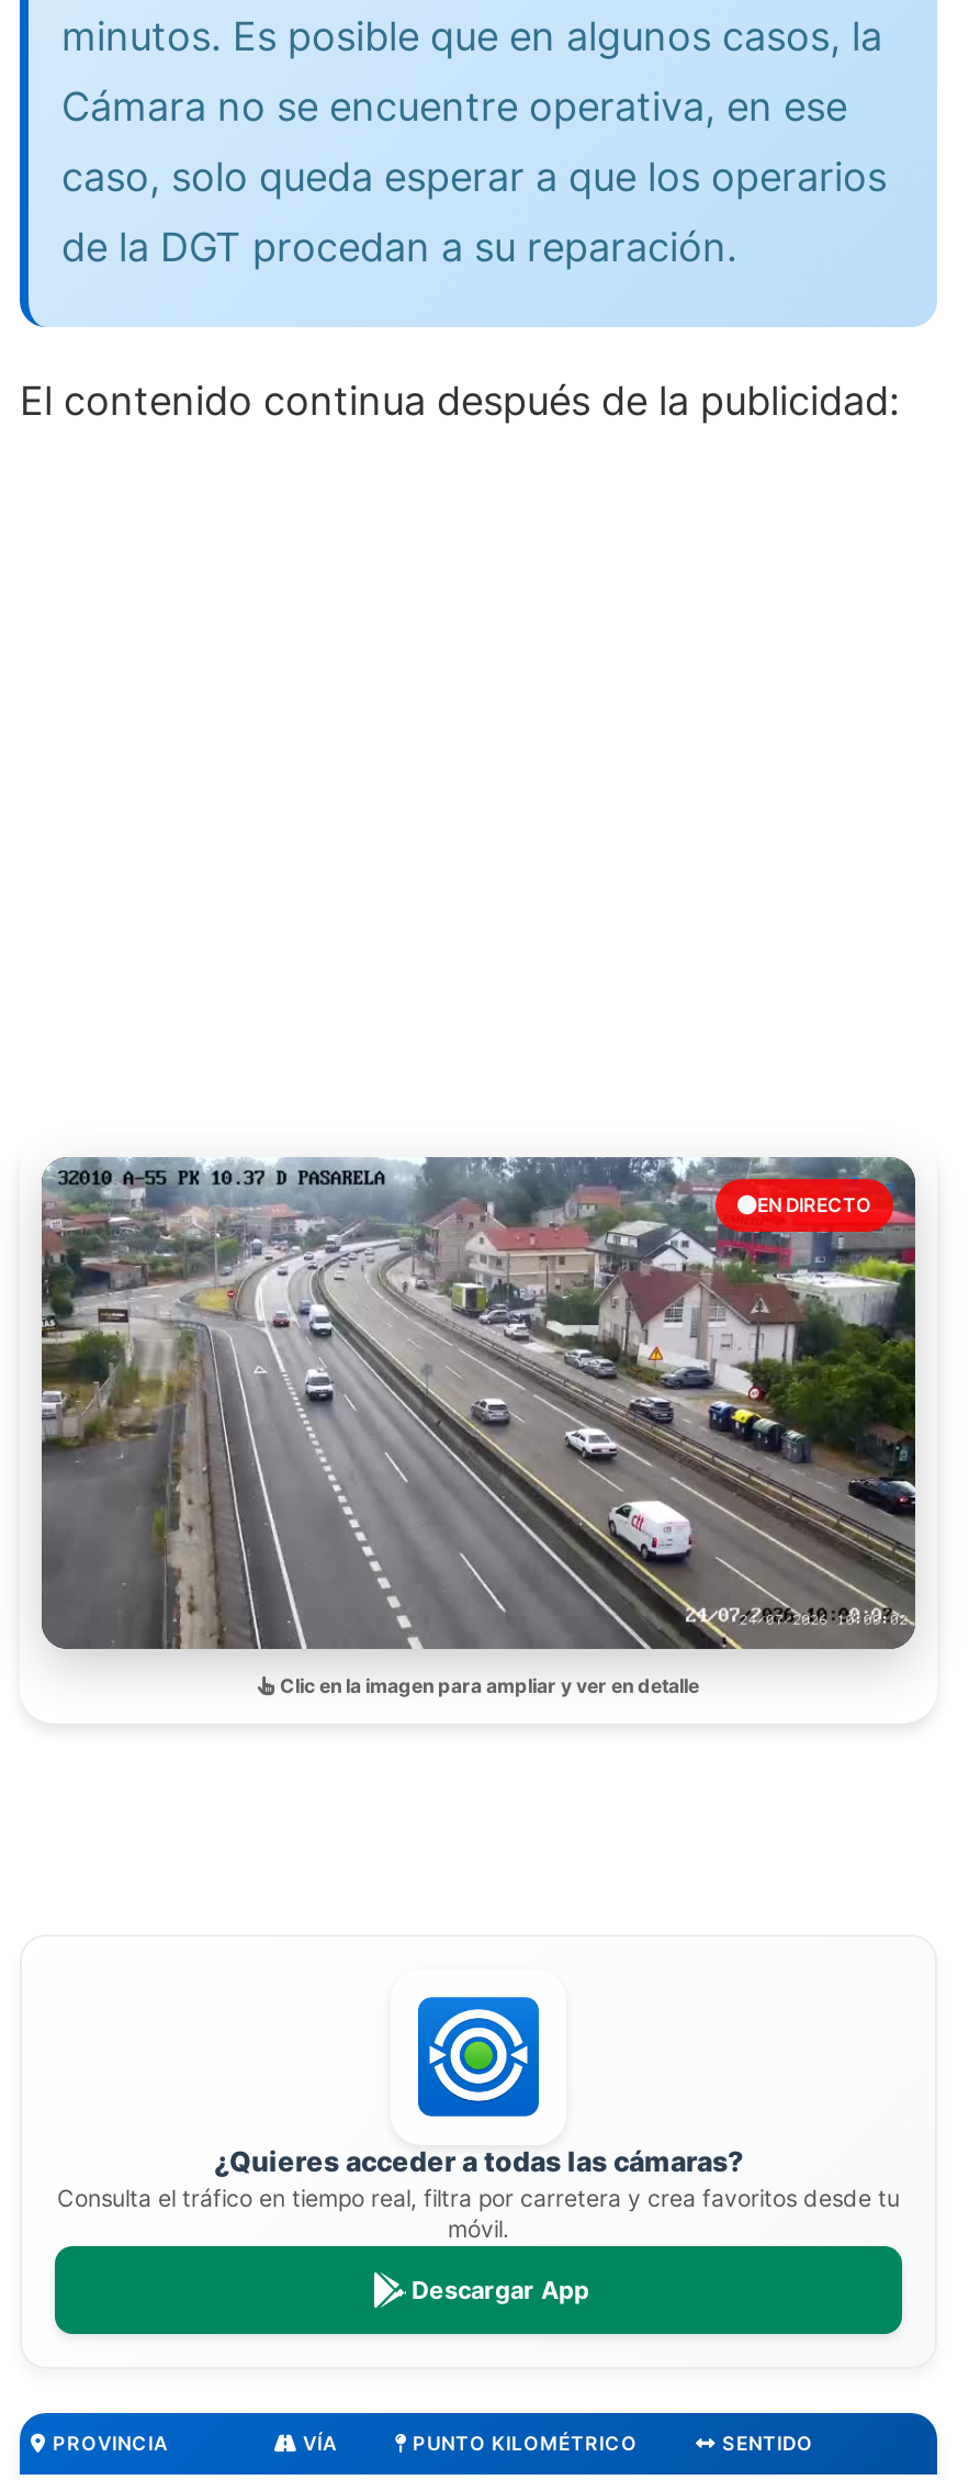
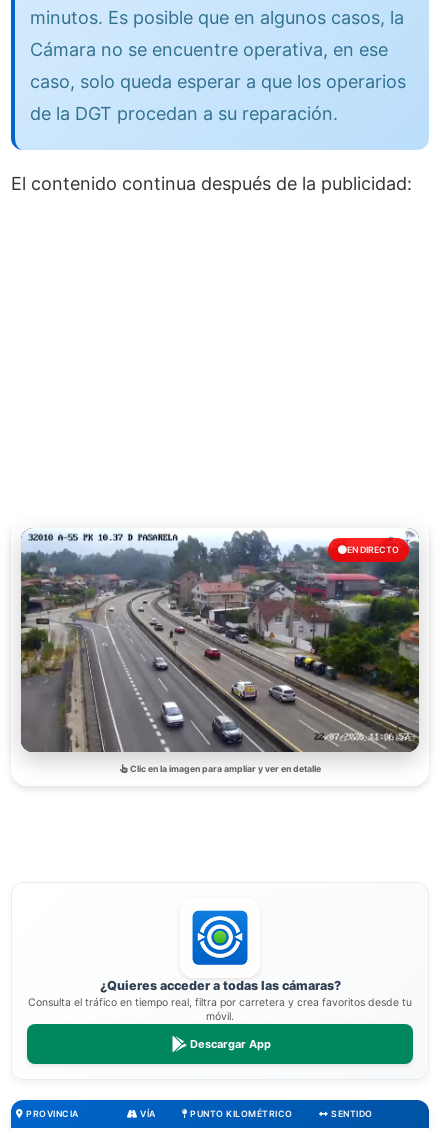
[42,1155,917,1649] [image] -> [21,528,420,752] [image]

